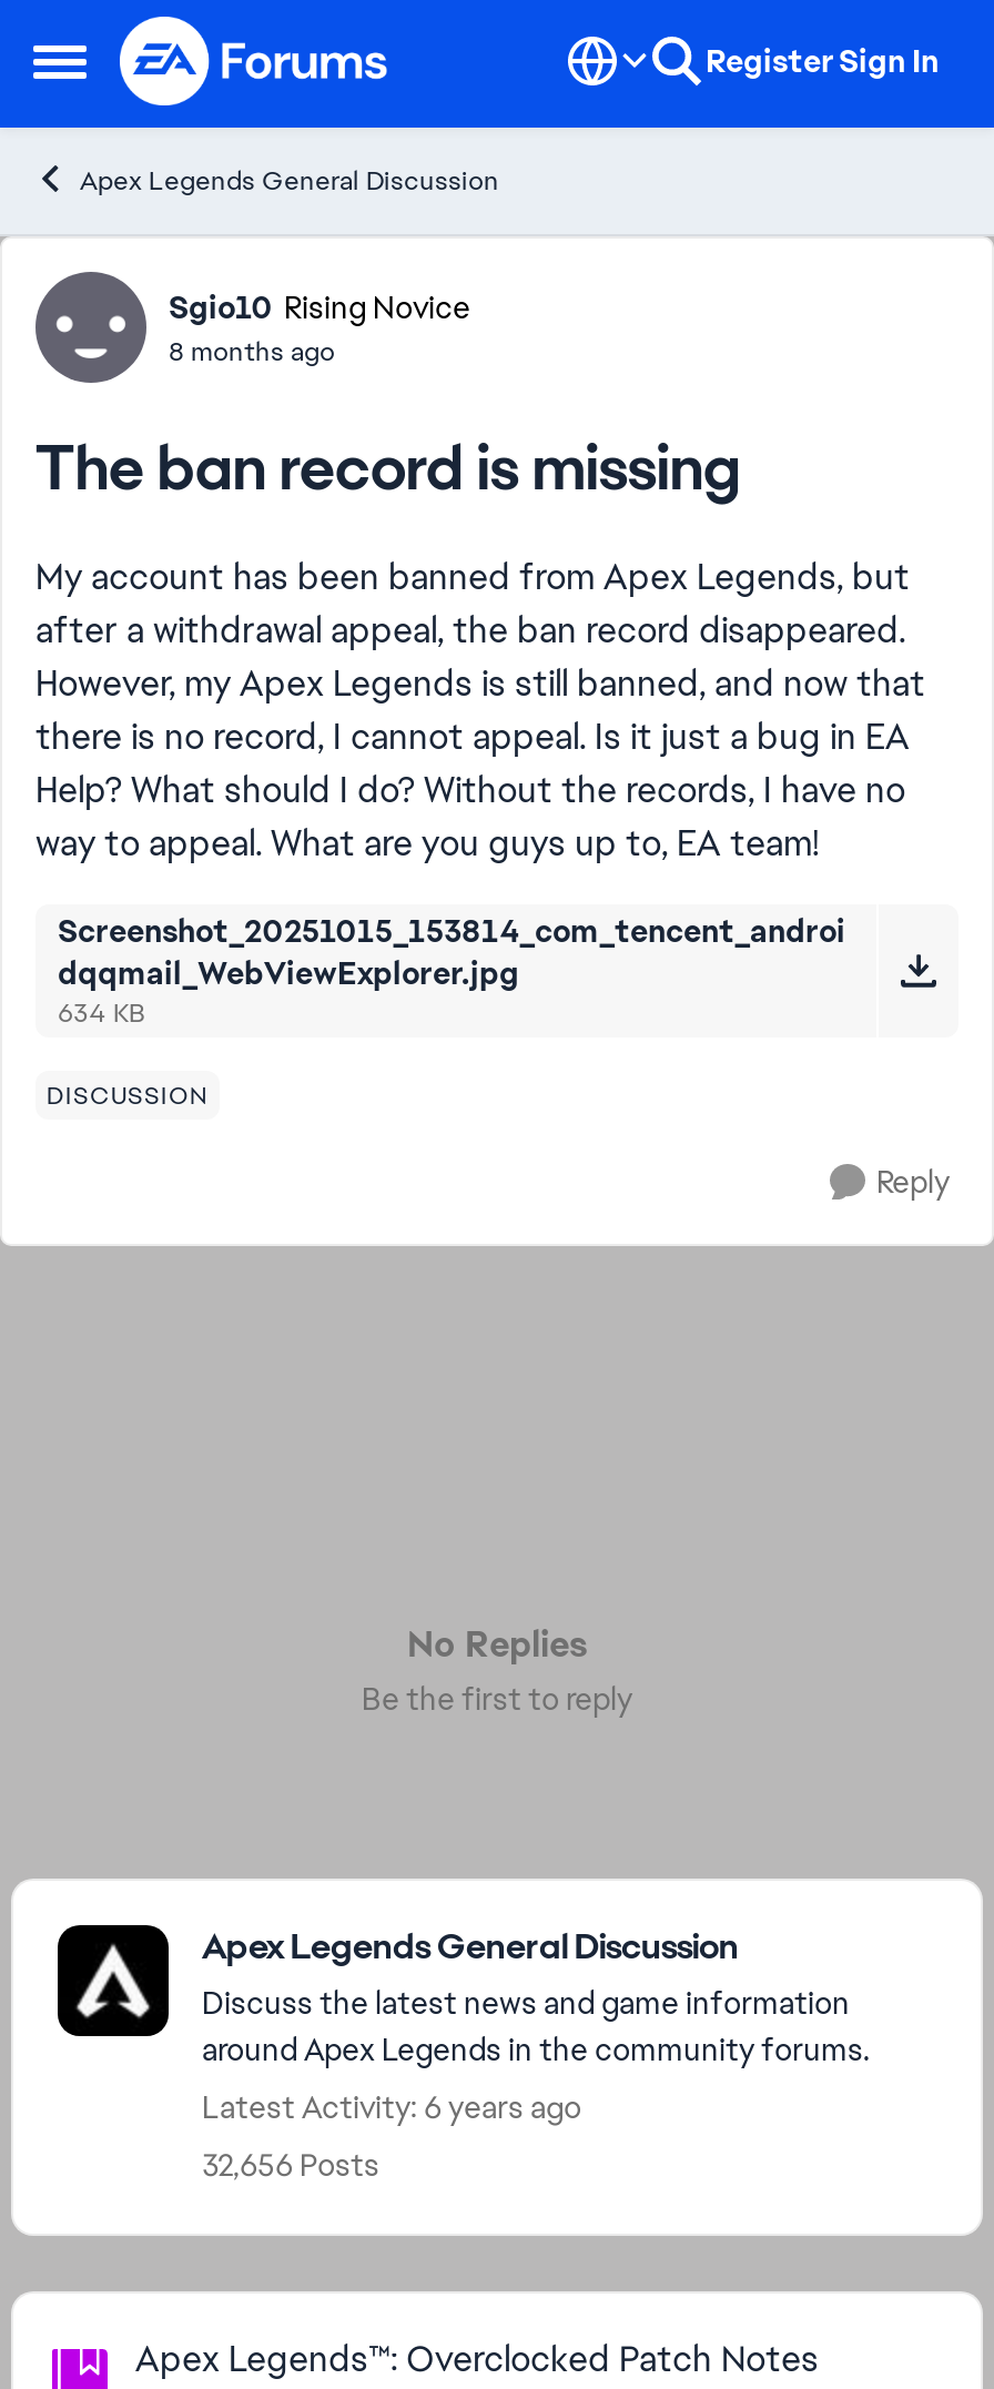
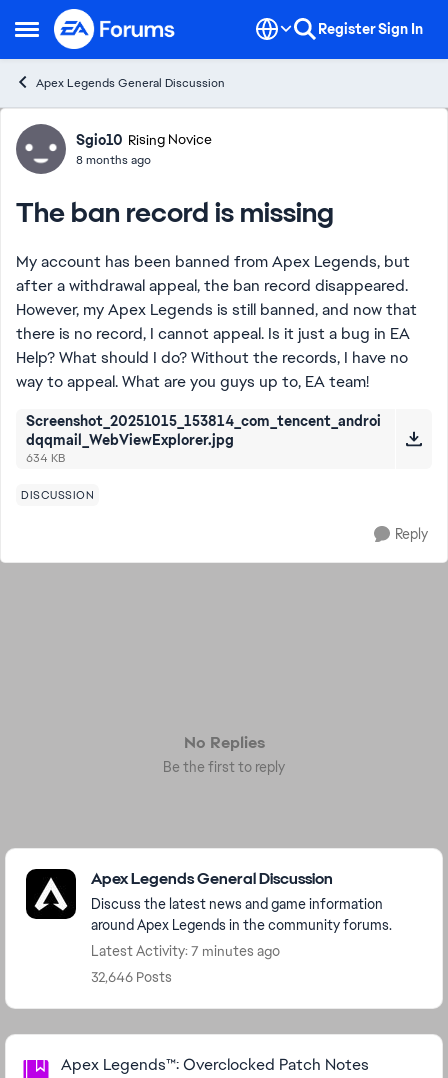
[202,2087,581,2127] Latest Activity: 6 years ago -> [91,942,280,960] Latest Activity: 7 minutes ago
[202,2145,379,2185] 32,656 Posts -> [91,968,172,986] 32,646 Posts

